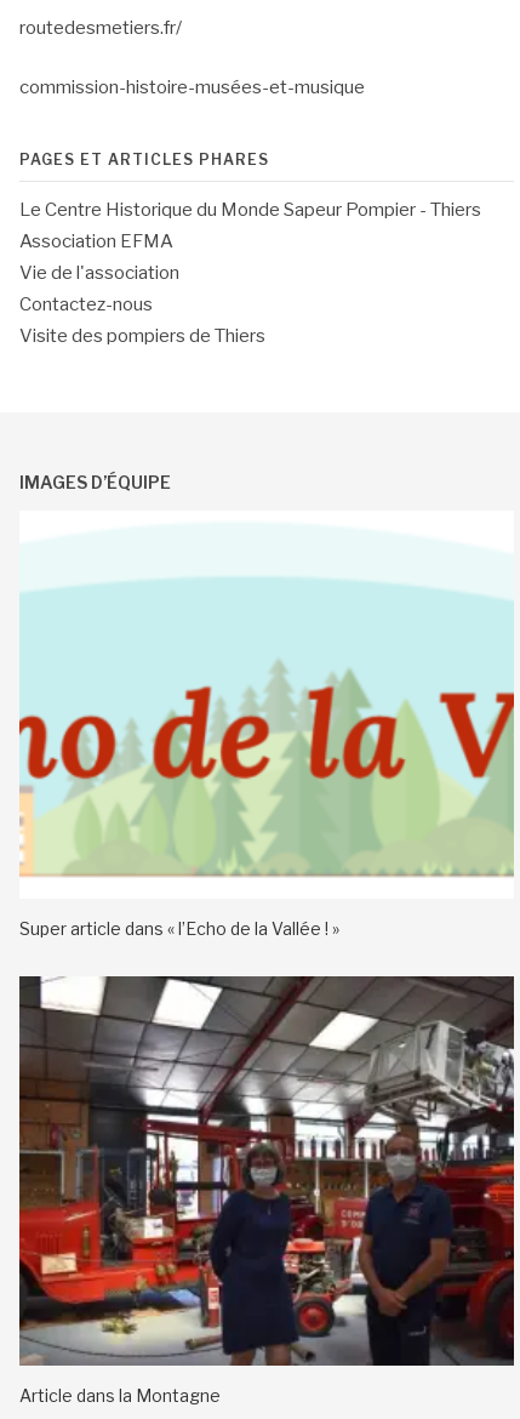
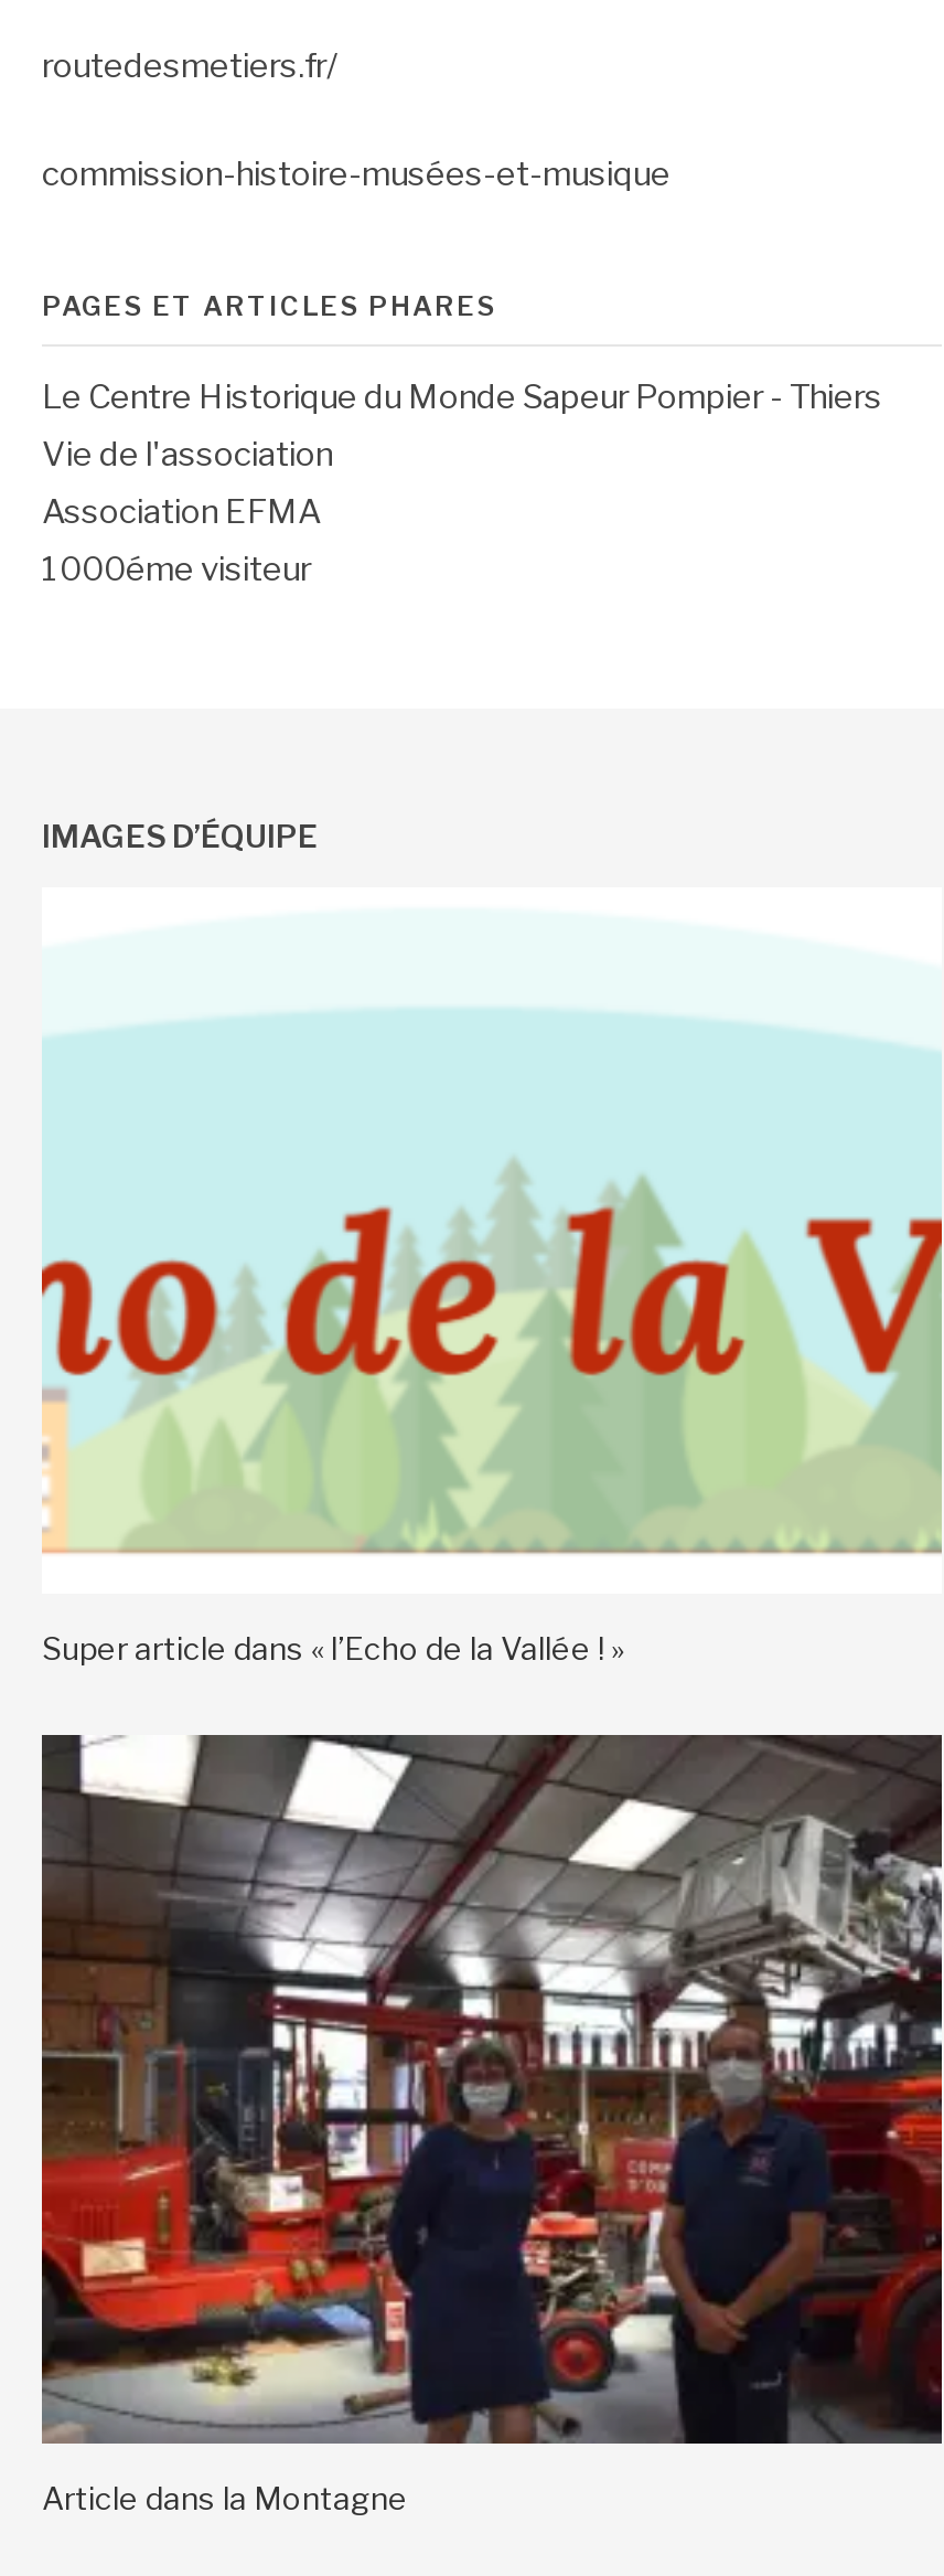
moved [19,230,173,252] -> [42,492,322,532]: Association EFMA
moved [19,262,179,284] -> [42,434,333,474]: Vie de l'association
[19,293,265,347] Contactez-nous | Visite des pompiers de Thiers -> [42,549,311,589] 1000éme visiteur

